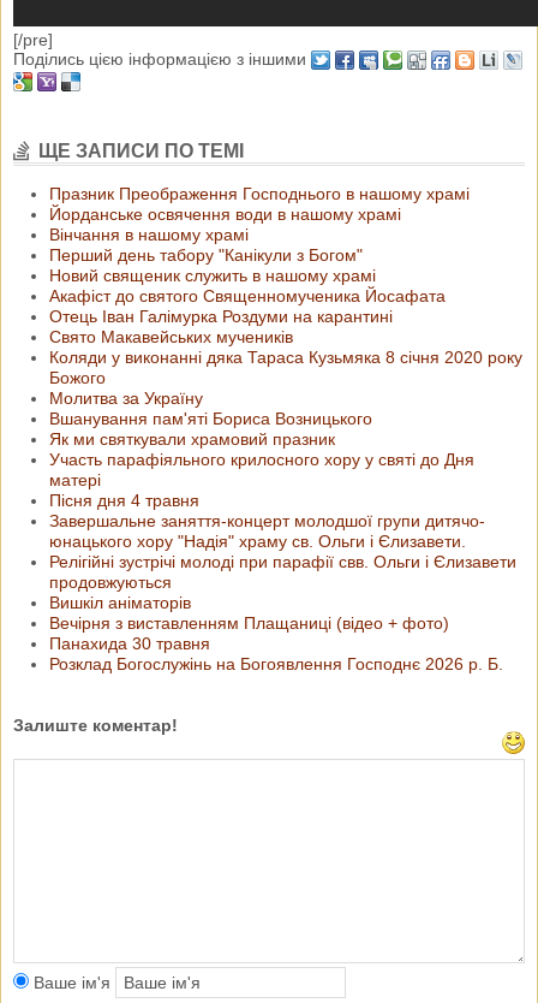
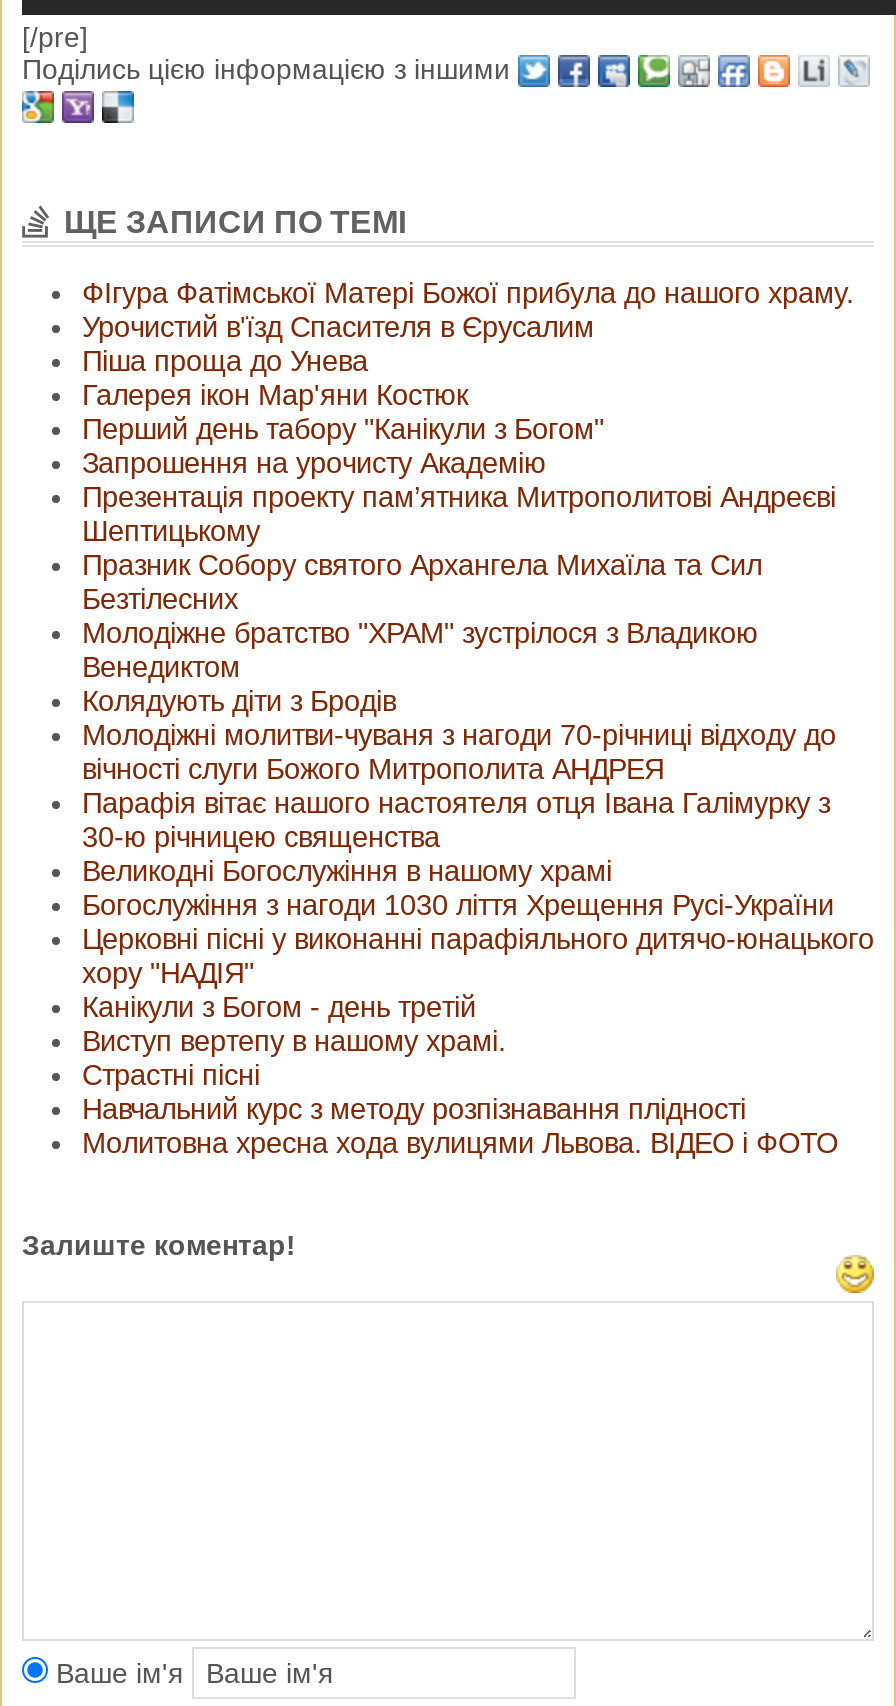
[49,183,470,244] Празник Преображення Господнього в нашому храмі | Йорданське освячення води в нашому храмі | Вінчання в нашому храмі -> [82,276,854,410] ФІгура Фатімської Матері Божої прибула до нашого храму. | Урочистий в'їзд Спасителя в Єрусалим | Піша проща до Унева | Галерея ікон Мар'яни Костюк
[49,265,522,673] Новий священик служить в нашому храмі | Акафіст до святого Священномученика Йосафата | Отець Іван Галімурка Роздуми на карантині | Свято Макавейських мучеників | Коляди у виконанні дяка Тараса Кузьмяка 8 січня 2020 року | Божого | Молитва за Україну | Вшанування пам'яті Бориса Возницького | Як ми святкували храмовий празник | Участь парафіяльного крилосного хору у святі до Дня | матері | Пісня дня 4 травня | Завершальне заняття-концерт молодшої групи дитячо- | юнацького хору "Надія" храму св. Ольги і Єлизавети. | Релігійні зустрічі молоді при парафії свв. Ольги і Єлизавети | продовжуються | Вишкіл аніматорів | Вечірня з виставленням Плащаниці (відео + фото) | Панахида 30 травня | Розклад Богослужінь на Богоявлення Господнє 2026 р. Б. -> [82,446,874,1158] Запрошення на урочисту Академію | Презентація проекту пам’ятника Митрополитові Андреєві | Шептицькому | Празник Собору святого Архангела Михаїла та Сил | Безтілесних | Молодіжне братство "ХРАМ" зустрілося з Владикою | Венедиктом | Колядують діти з Бродів | Молодіжні молитви-чуваня з нагоди 70-річниці відходу до | вічності слуги Божого Митрополита АНДРЕЯ | Парафія вітає нашого настоятеля отця Івана Галімурку з | 30-ю річницею священства | Великодні Богослужіння в нашому храмі | Богослужіння з нагоди 1030 ліття Хрещення Русі-України | Церковні пісні у виконанні парафіяльного дитячо-юнацького | хору "НАДІЯ" | Канікули з Богом - день третій | Виступ вертепу в нашому храмі. | Страстні пісні | Навчальний курс з методу розпізнавання плідності | Молитовна хресна хода вулицями Львова. ВІДЕО і ФОТО

